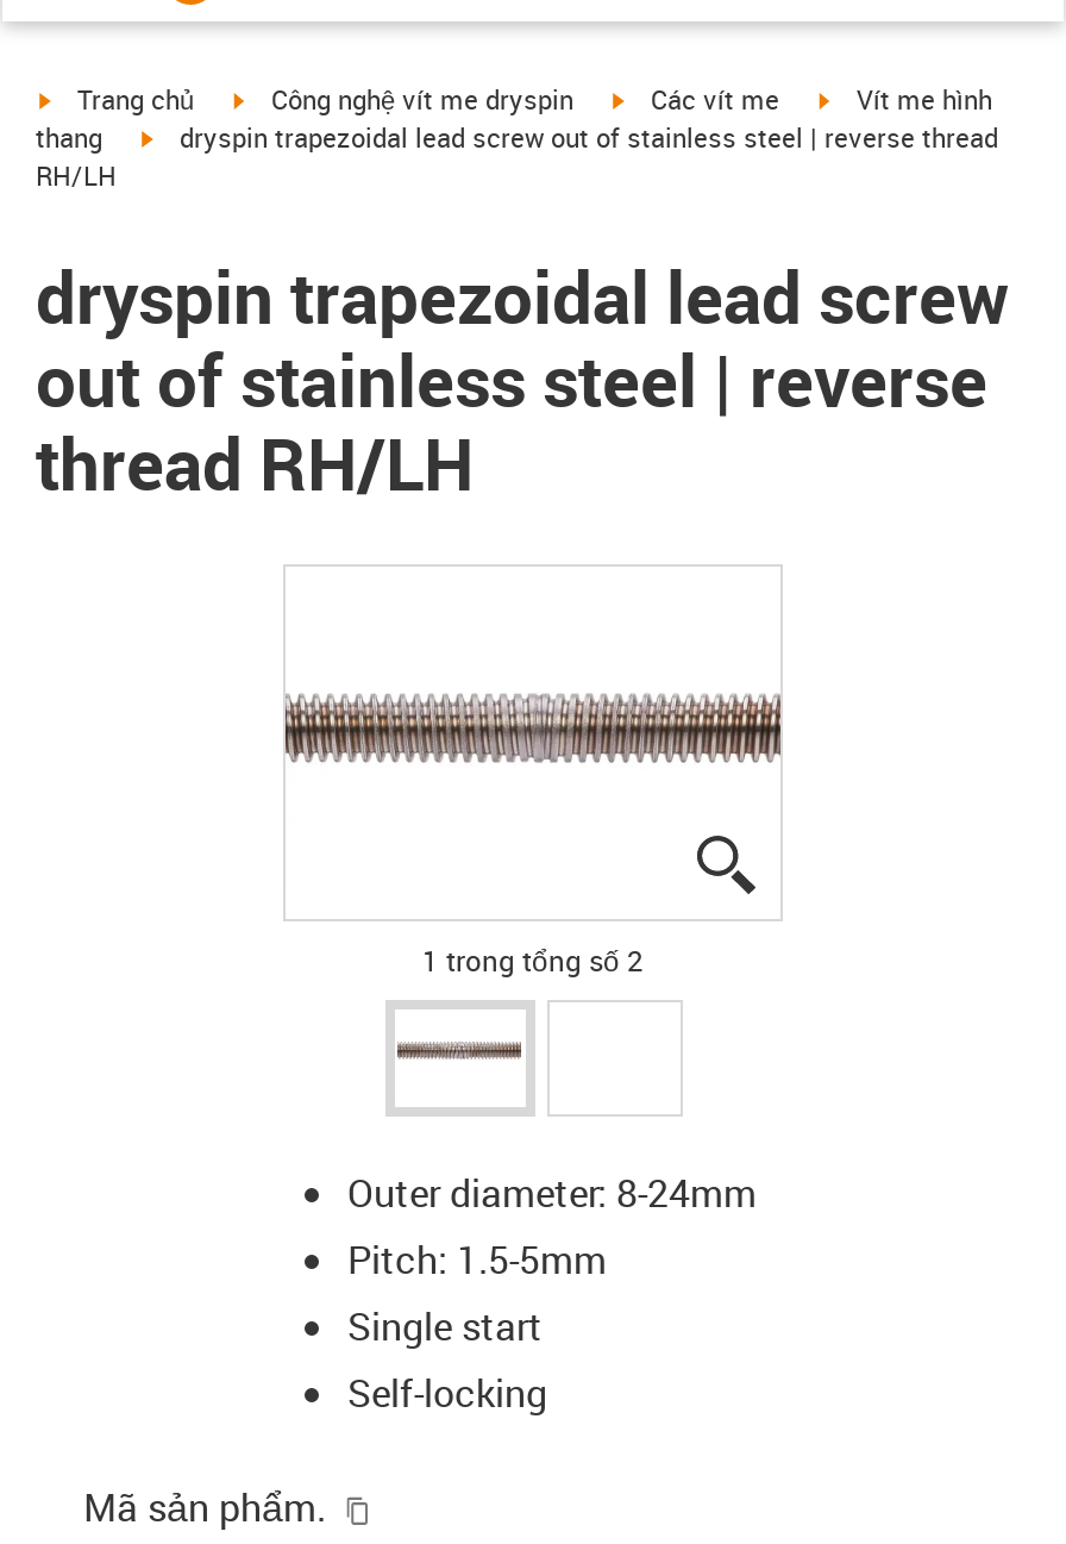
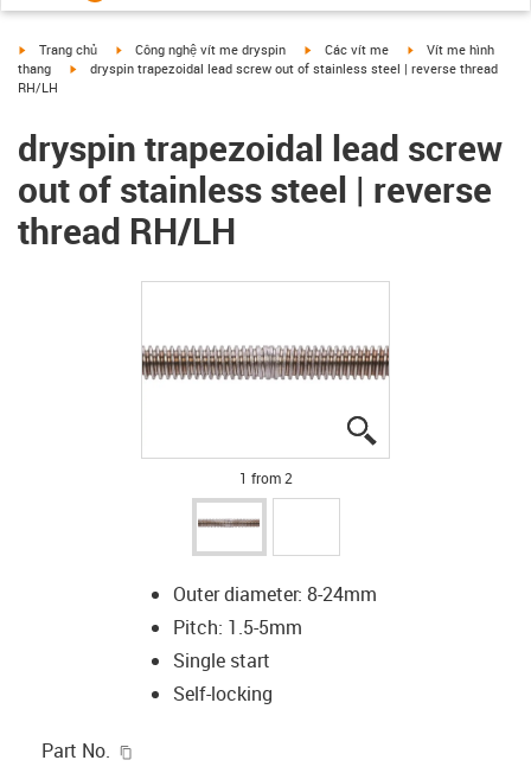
[422,940,644,979] 1 trong tổng số 2 -> [239,468,292,487] 1 from 2
[83,1480,326,1532] Mã sản phẩm. -> [41,737,110,763] Part No.

